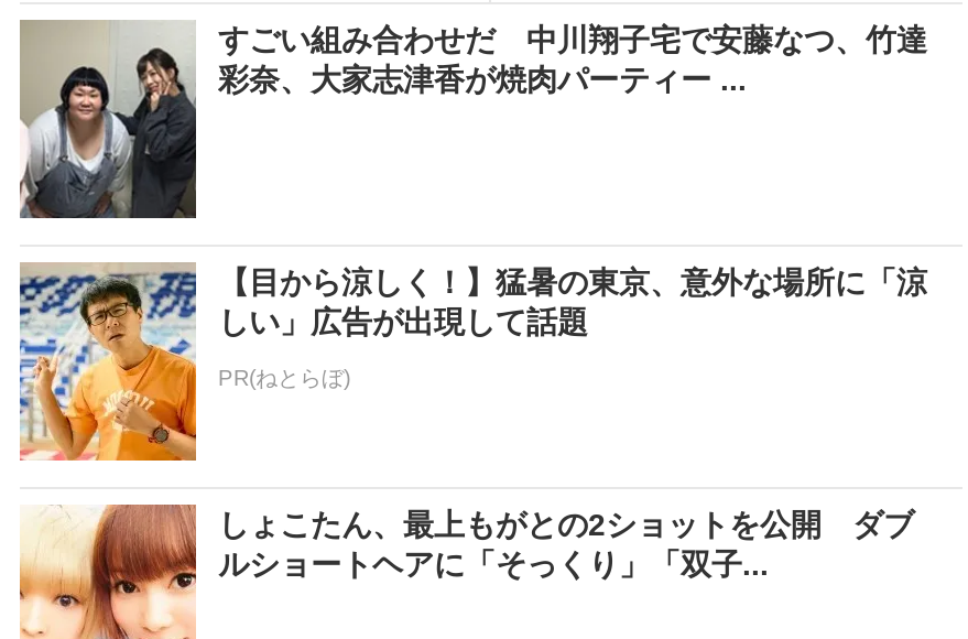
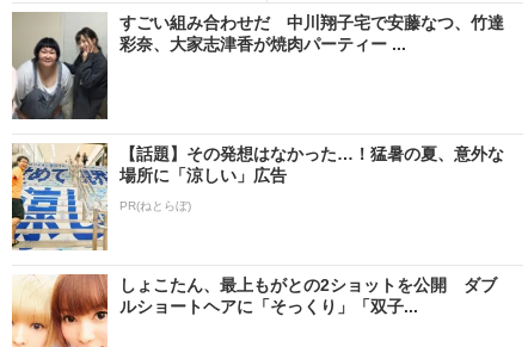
[18,262,927,463] [image] | 【目から涼しく！】猛暑の東京、意外な場所に「涼 | しい」広告が出現して話題 -> [11,143,504,252] [image] | 【話題】その発想はなかった…！猛暑の夏、意外な | 場所に「涼しい」広告

